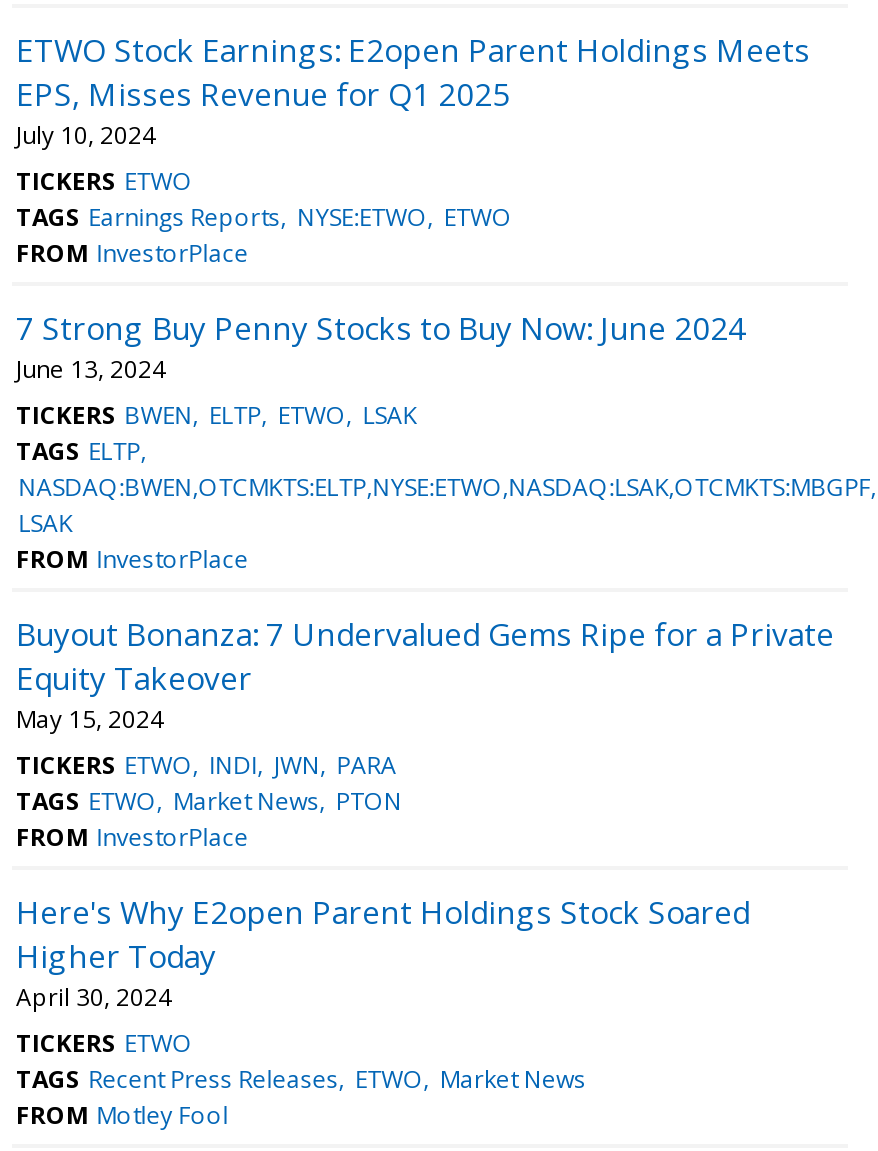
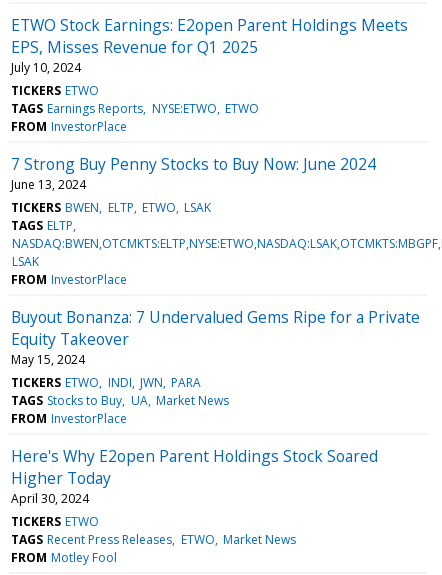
[16,784,402,818] TAGS ETWO Market News PTON -> [11,392,229,409] TAGS Stocks to Buy UA Market News

